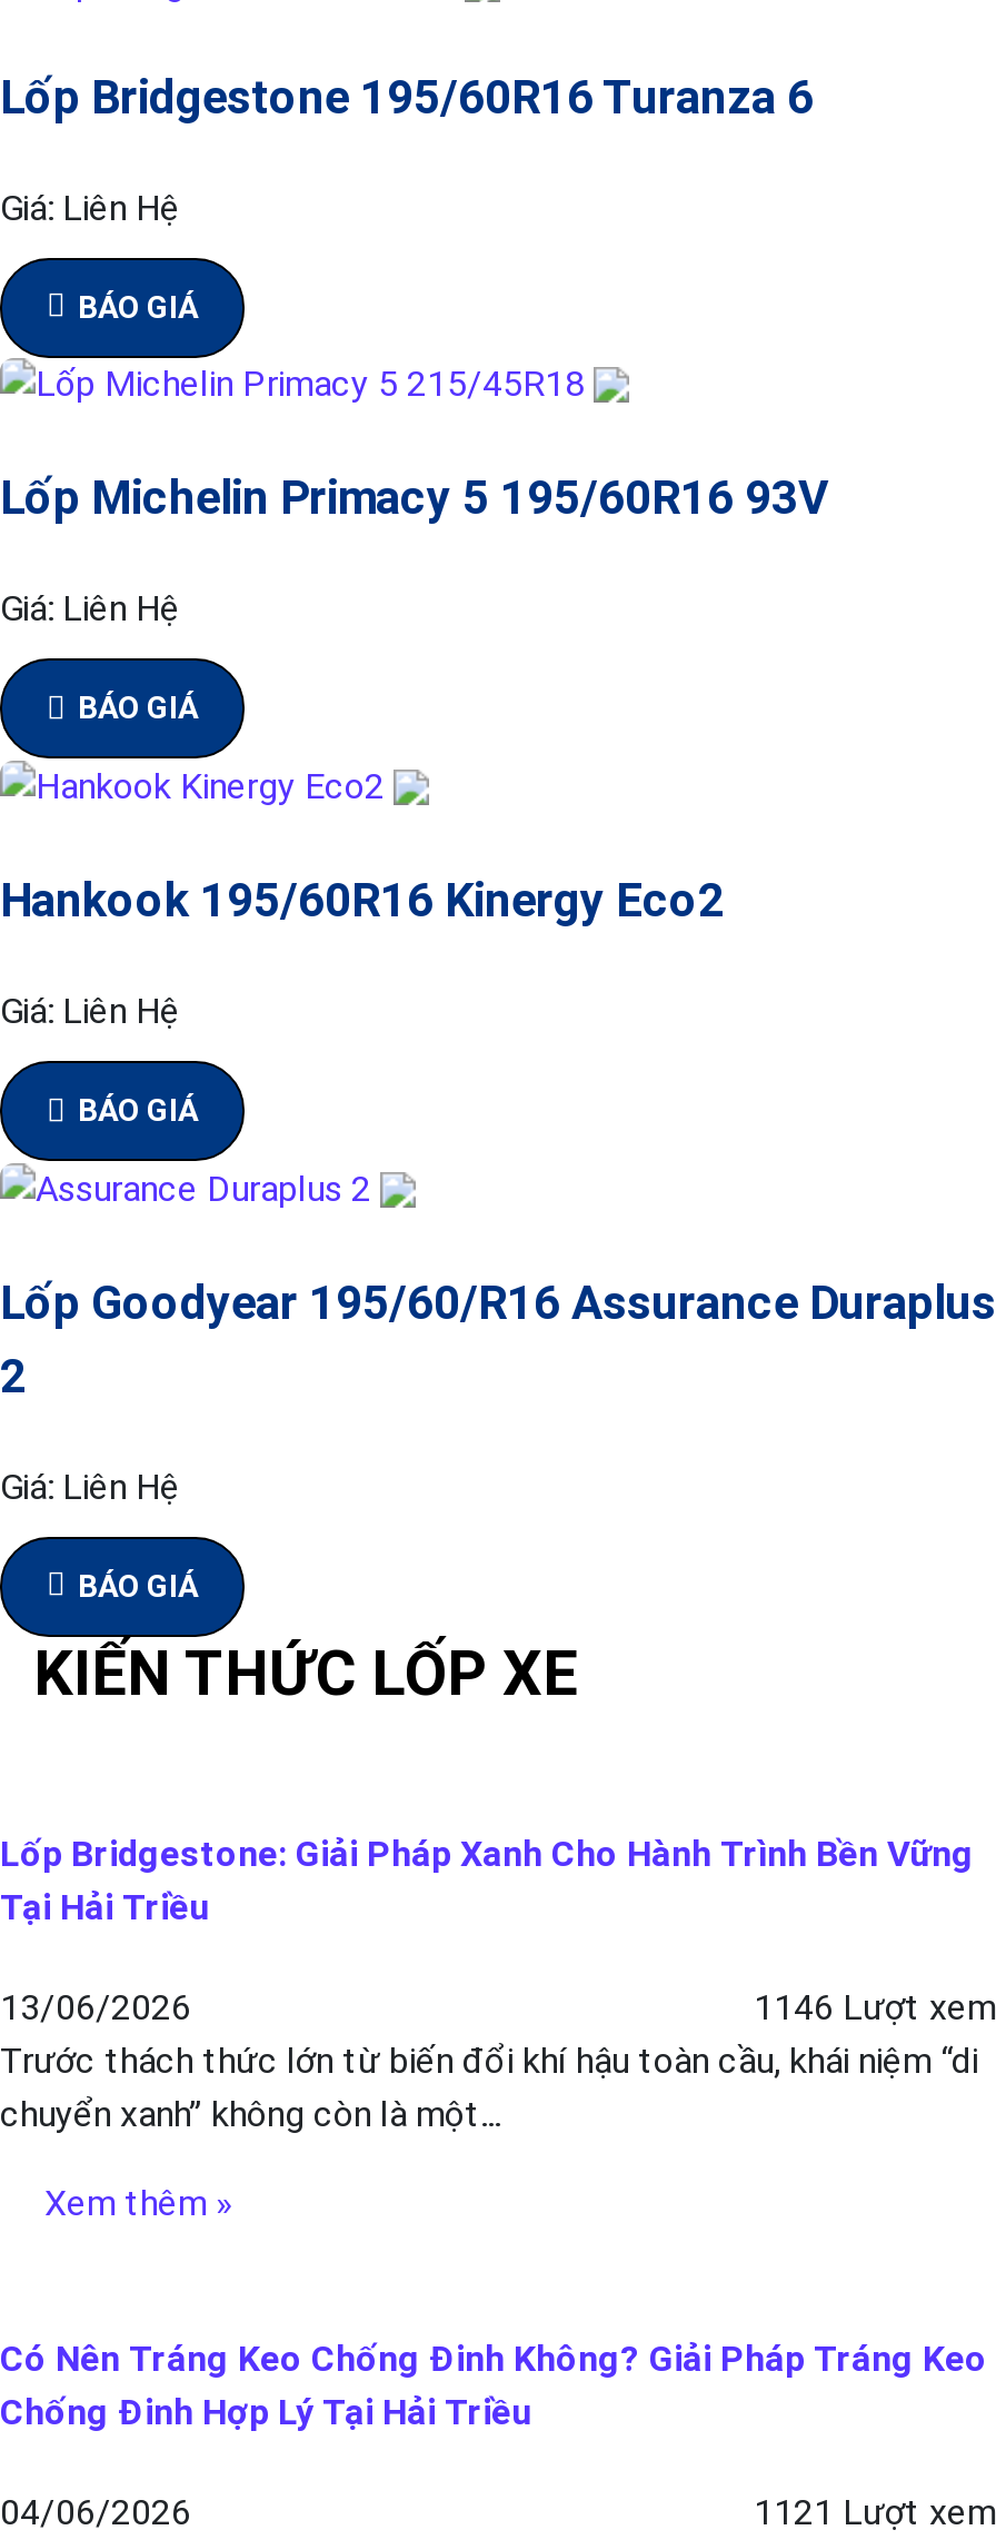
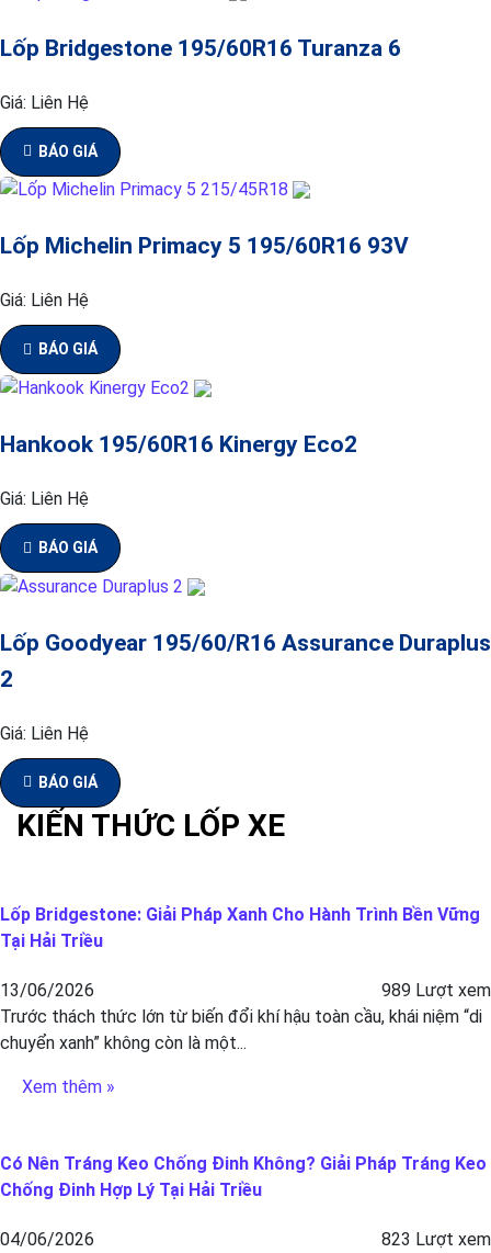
[754,1987,996,2029] 1146 Lượt xem -> [381,980,491,1001] 989 Lượt xem
[754,2491,996,2533] 1121 Lượt xem -> [381,1229,491,1250] 823 Lượt xem

